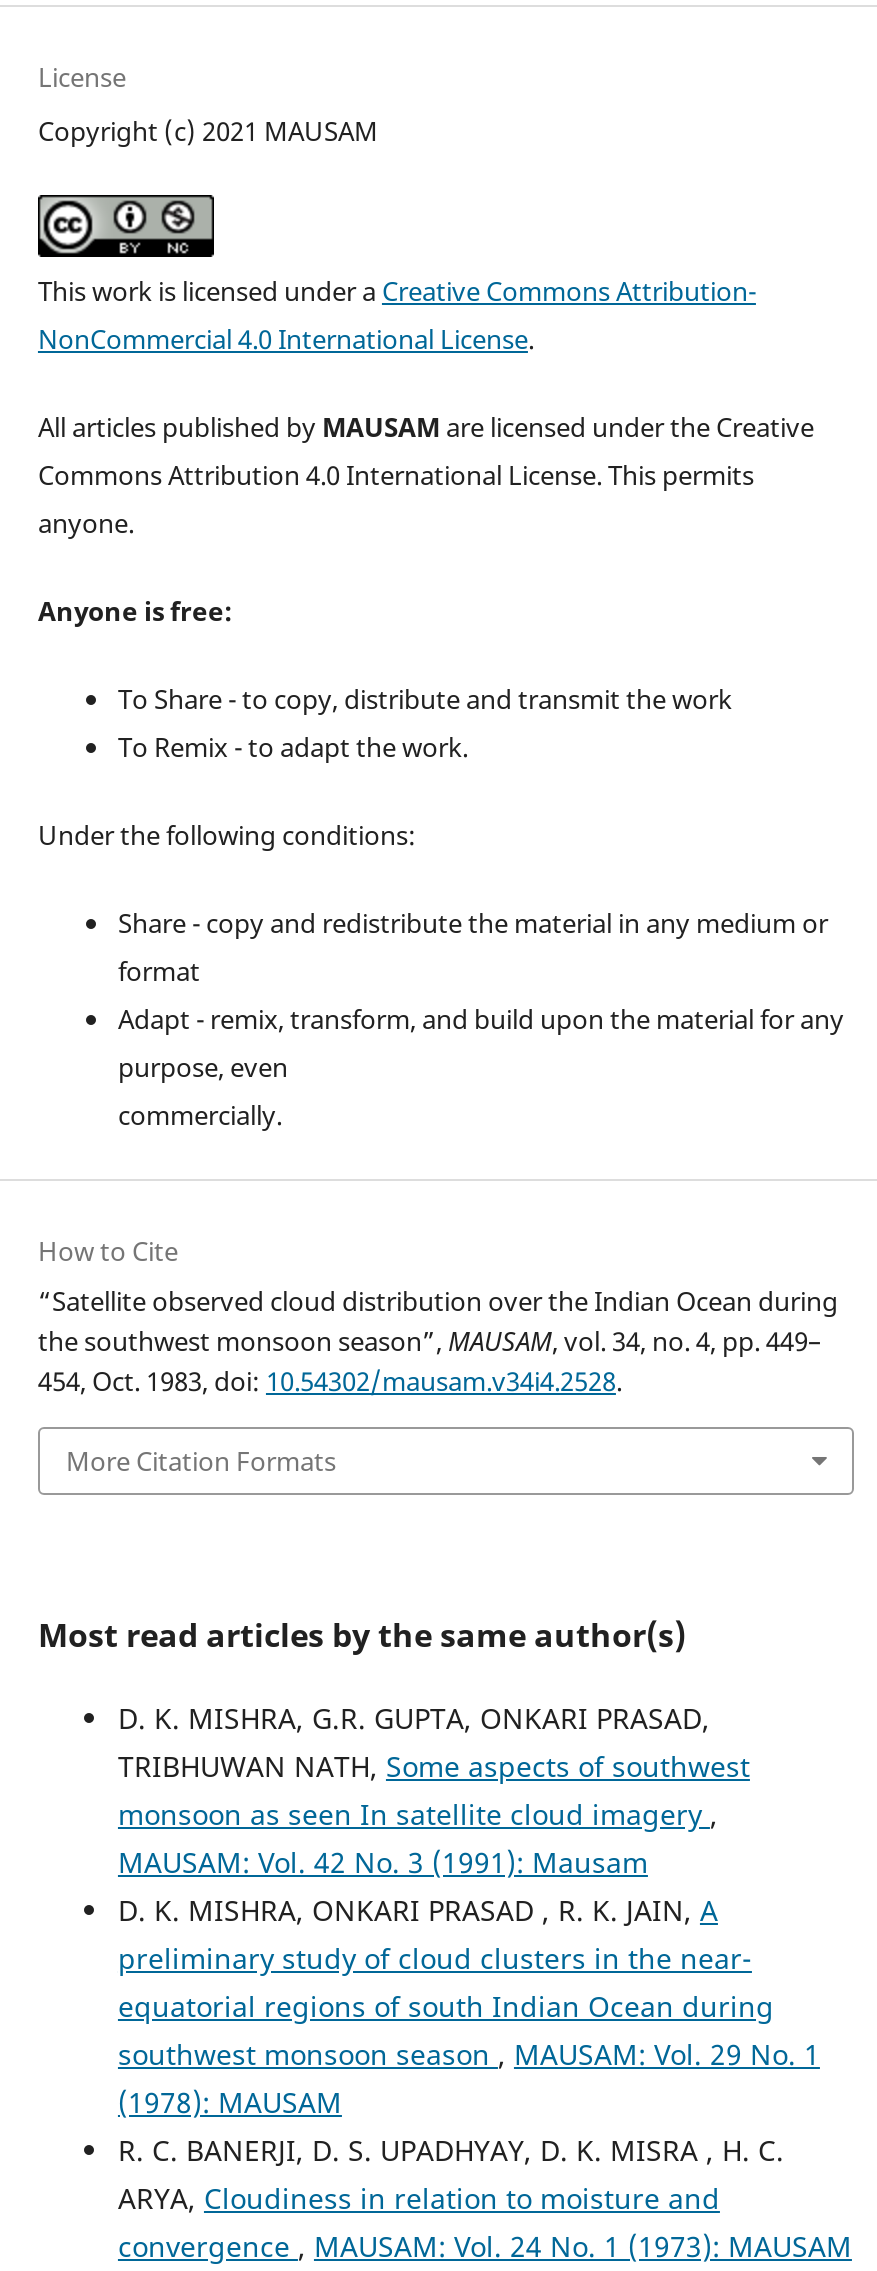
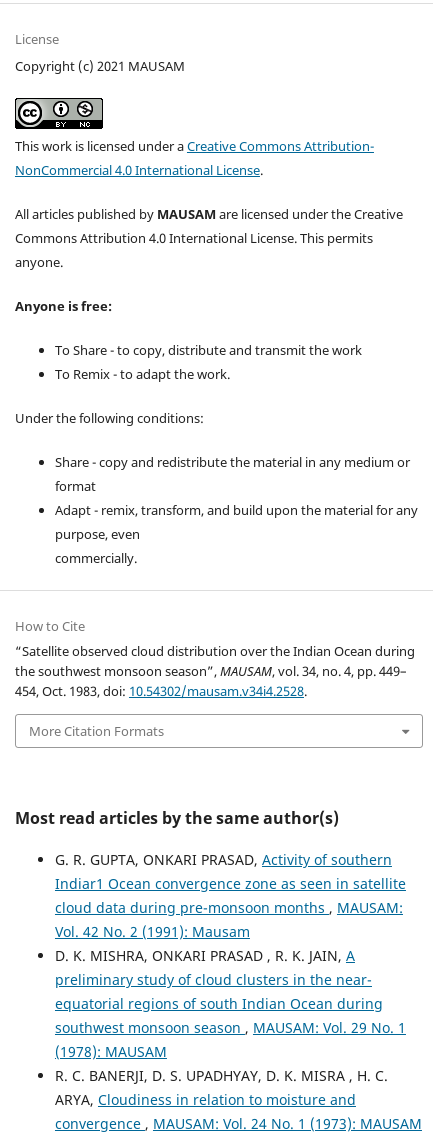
[118,1699,750,1881] D. K. MISHRA, G.R. GUPTA, ONKARI PRASAD, | TRIBHUWAN NATH, Some aspects of southwest | monsoon as seen In satellite cloud imagery, | MAUSAM: Vol. 42 No. 3 (1991): Mausam -> [55,850,406,941] G. R. GUPTA, ONKARI PRASAD, Activity of southern | Indiar1 Ocean convergence zone as seen in satellite | cloud data during pre-monsoon months, MAUSAM: | Vol. 42 No. 2 (1991): Mausam

